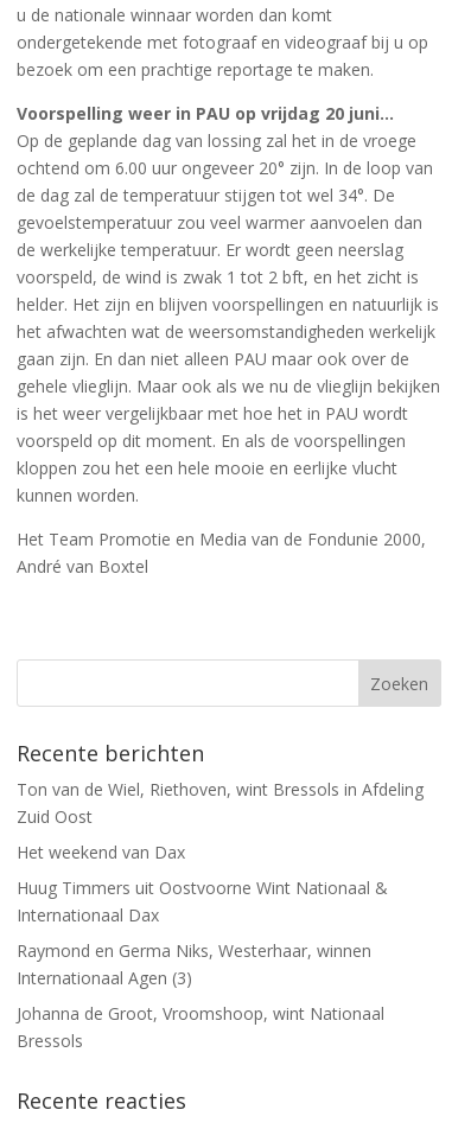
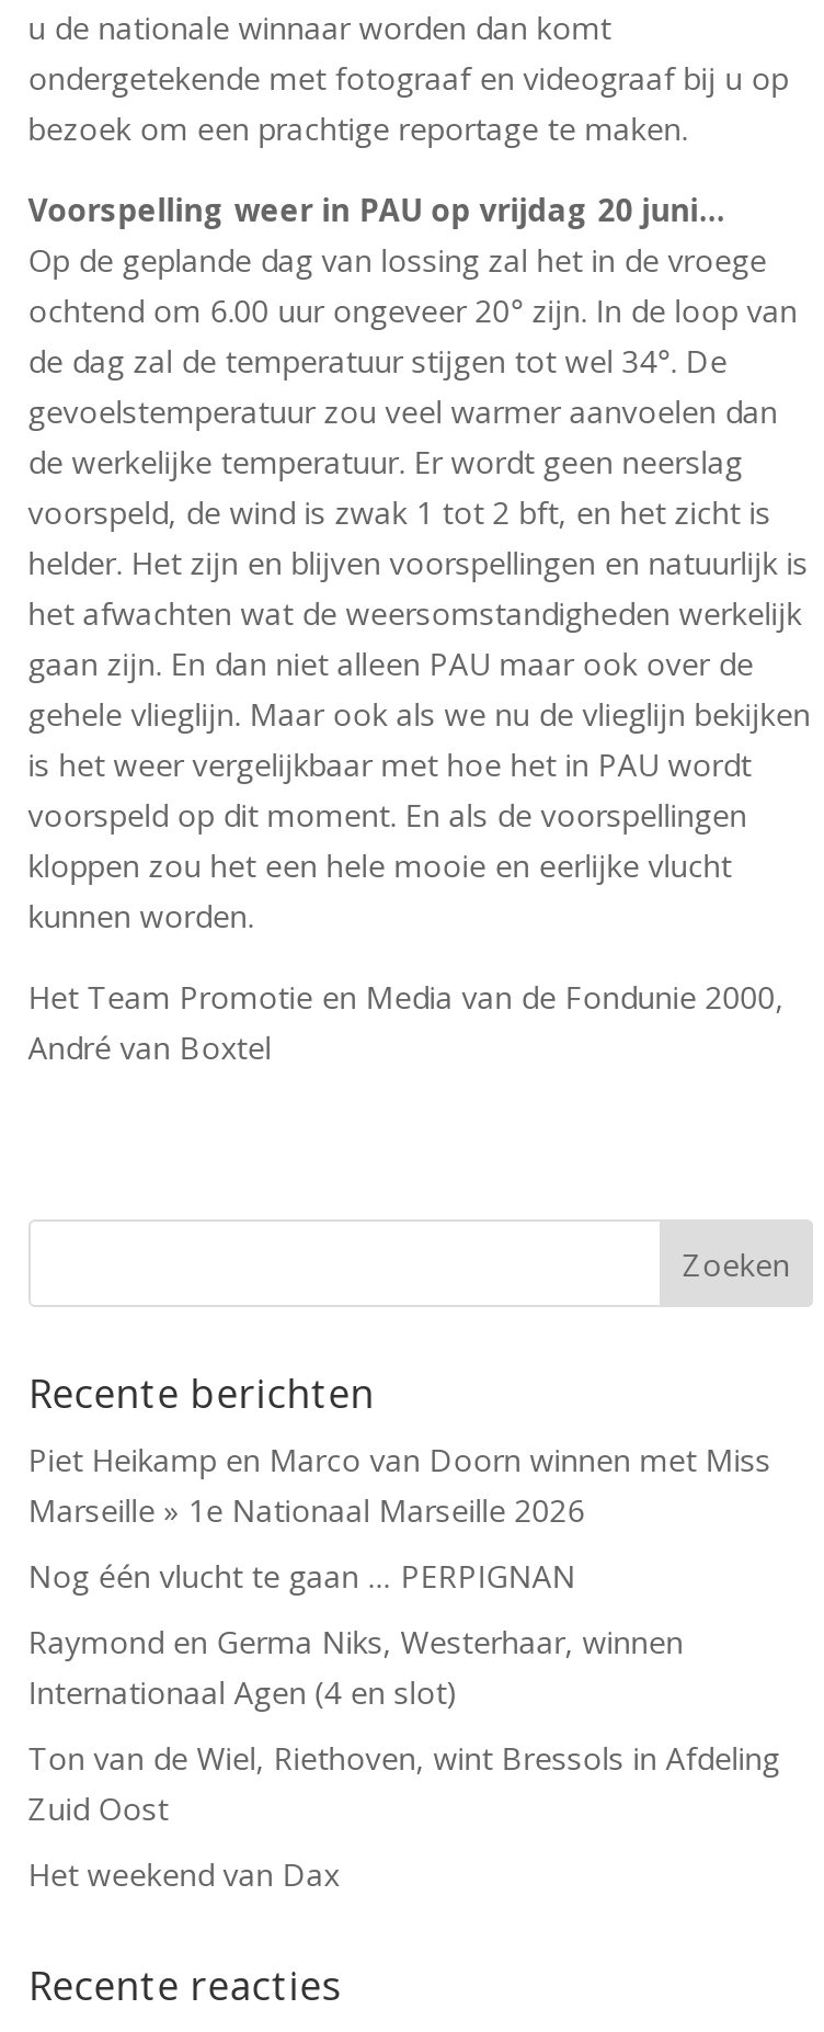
none -> [28,1438,771,1712] Piet Heikamp en Marco van Doorn winnen met Miss | Marseille » 1e Nationaal Marseille 2026 | Nog één vlucht te gaan … PERPIGNAN | Internationaal Agen (4 en slot)
moved [16,778,423,863] -> [28,1737,780,1894]: Ton van de Wiel, Riethoven, wint Bressols in Afdeling | Zuid Oost | Het weekend van Dax
[16,876,388,1052] Huug Timmers uit Oostvoorne Wint Nationaal & | Internationaal Dax | Internationaal Agen (3) | Johanna de Groot, Vroomshoop, wint Nationaal | Bressols -> none
moved [16,939,371,962] -> [28,1620,683,1662]: Raymond en Germa Niks, Westerhaar, winnen

